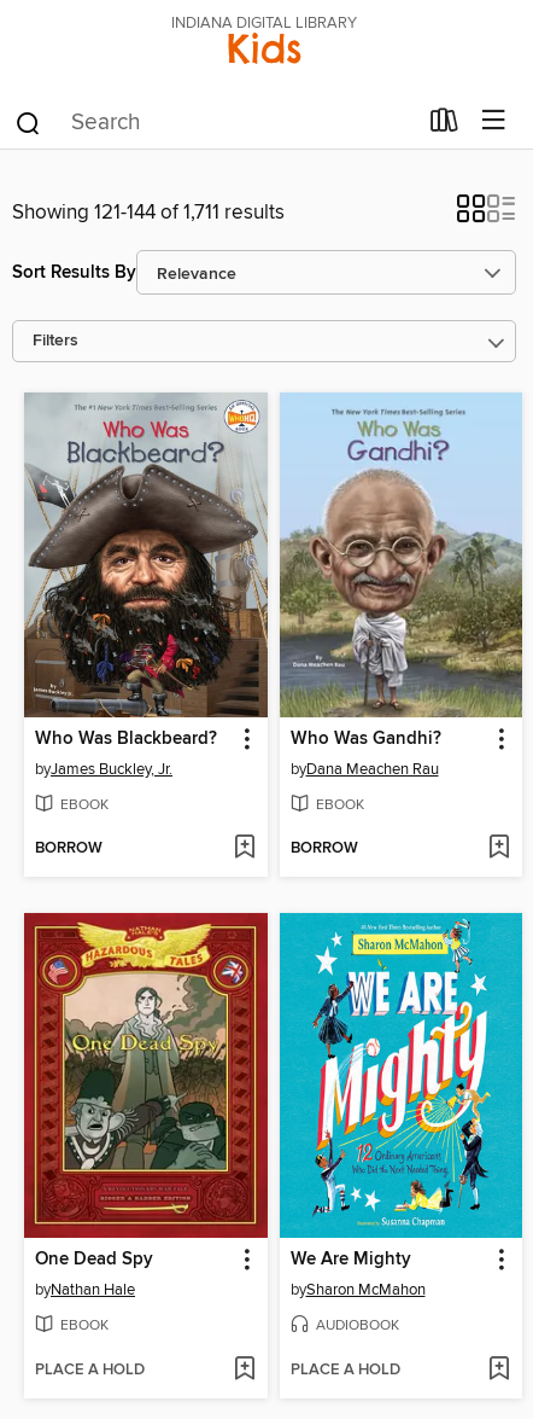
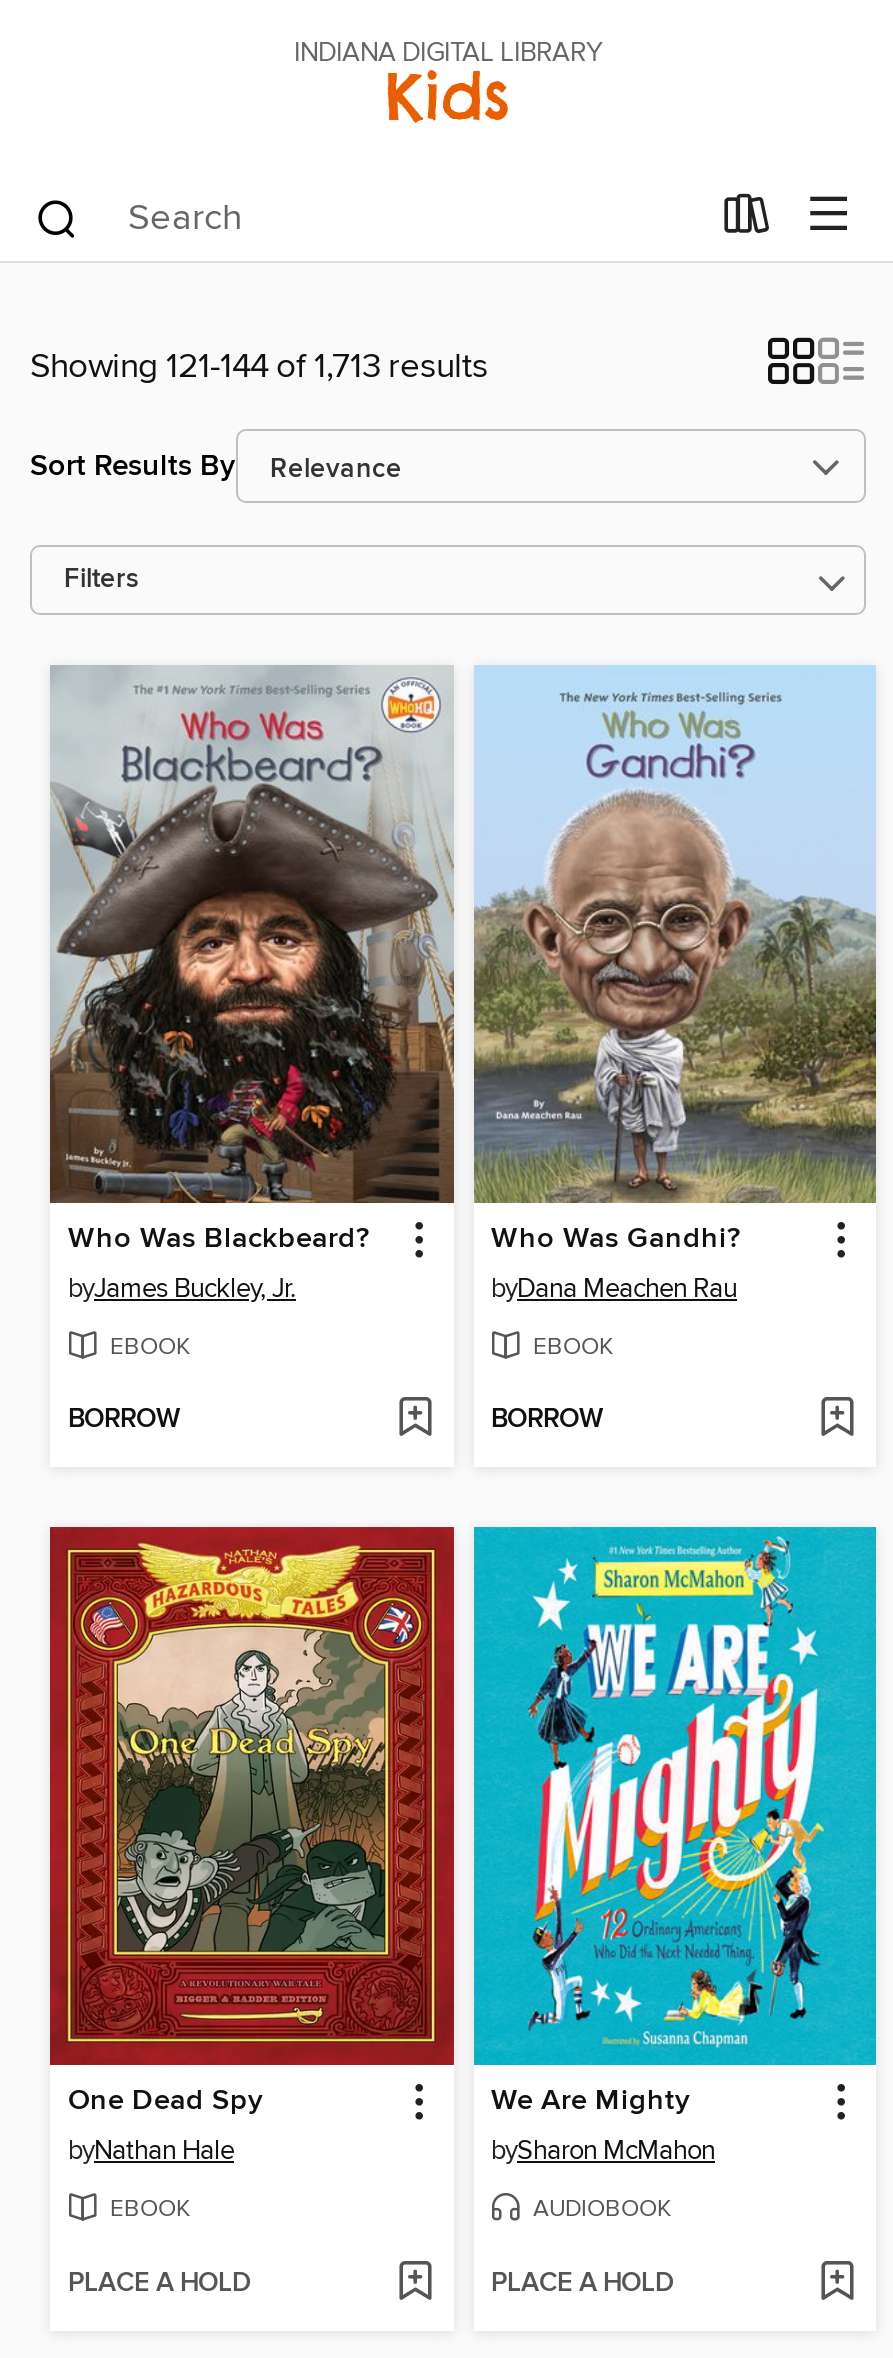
[12,199,285,226] Showing 121-144 of 1,711 results -> [30,345,488,389] Showing 121-144 of 1,713 results

